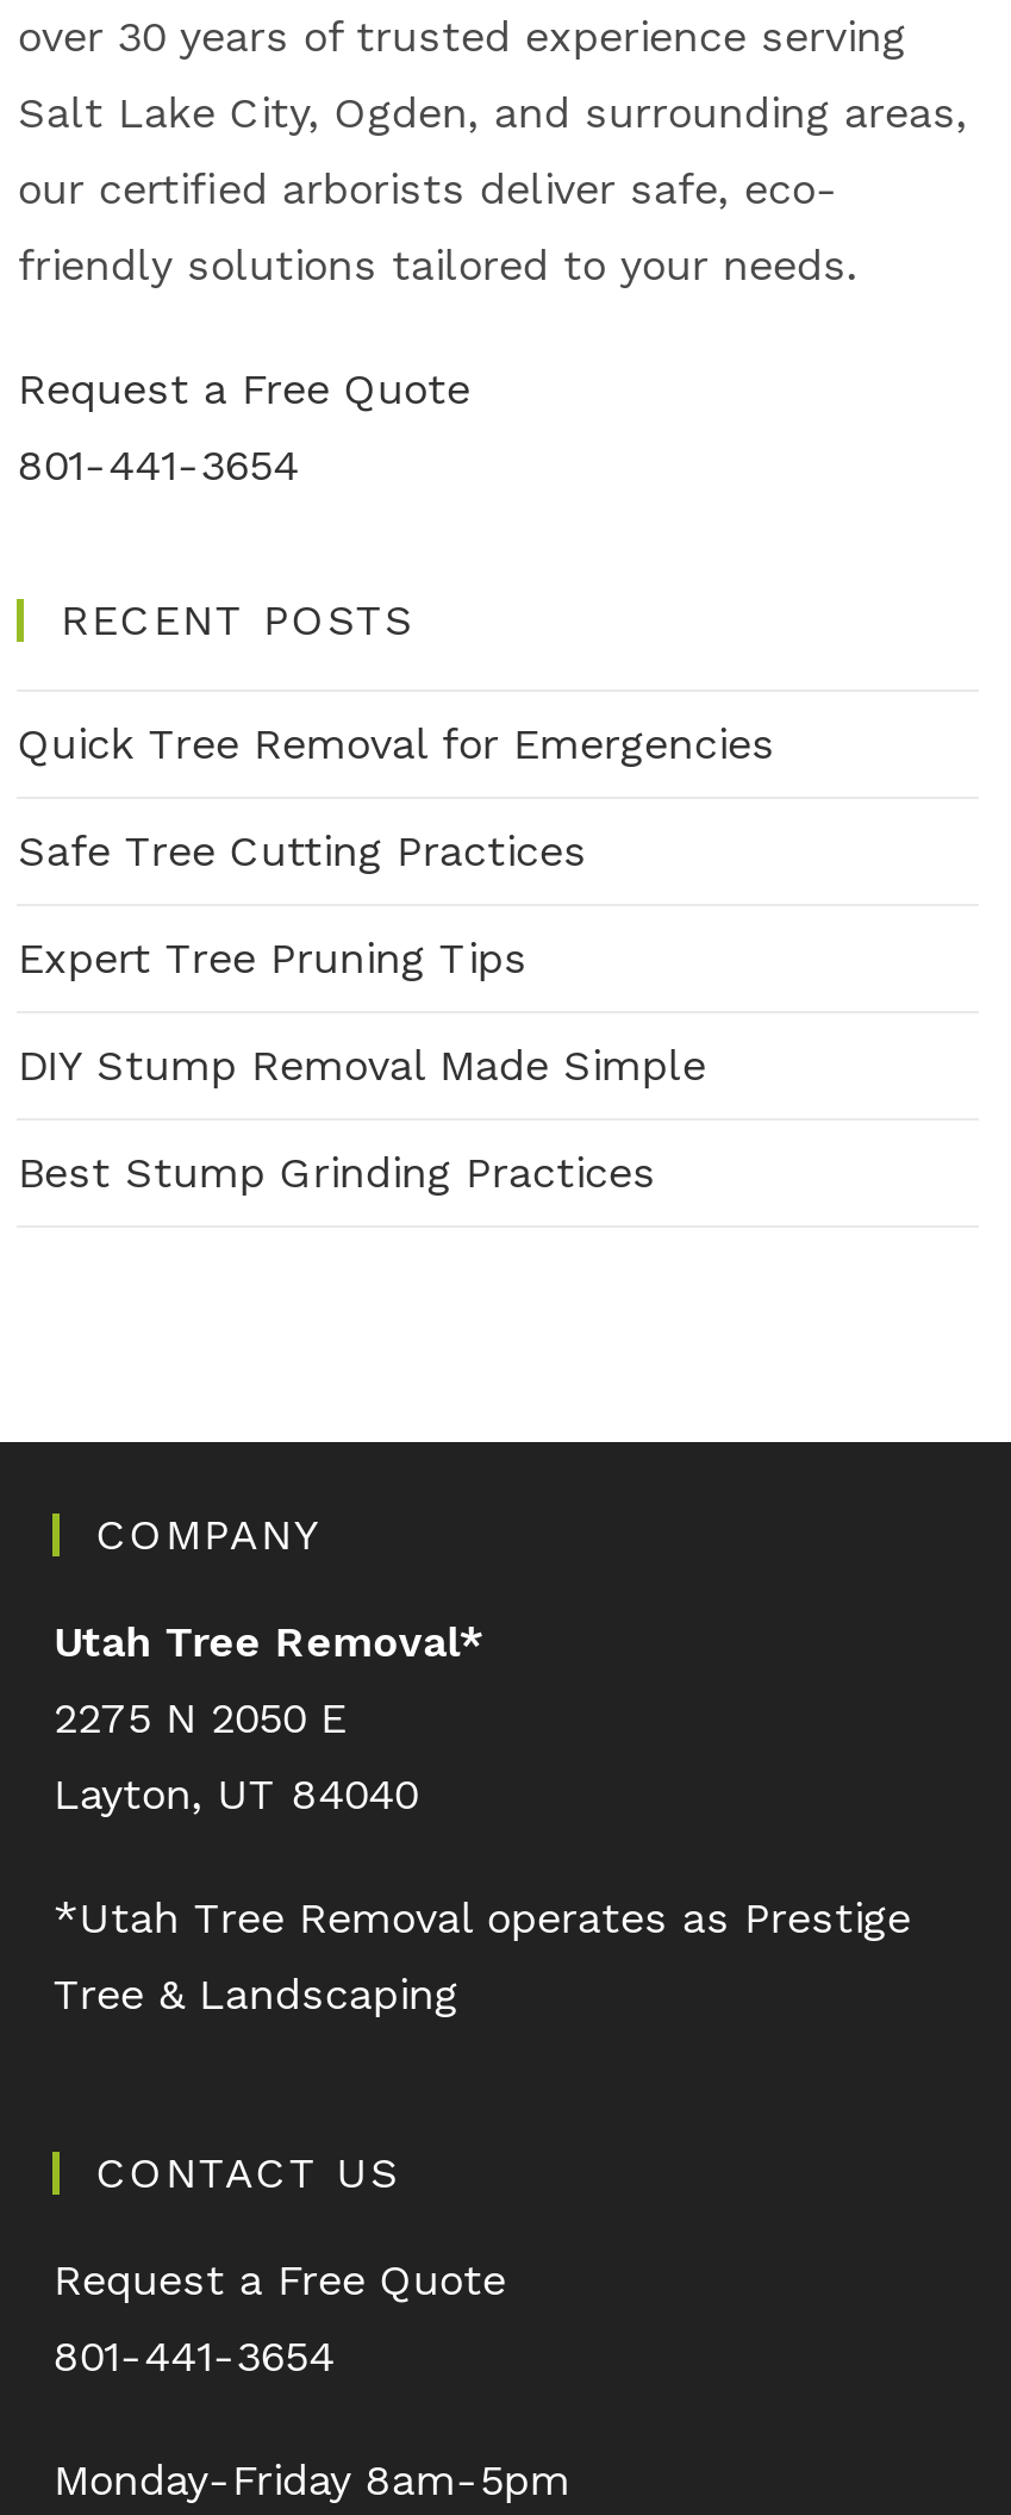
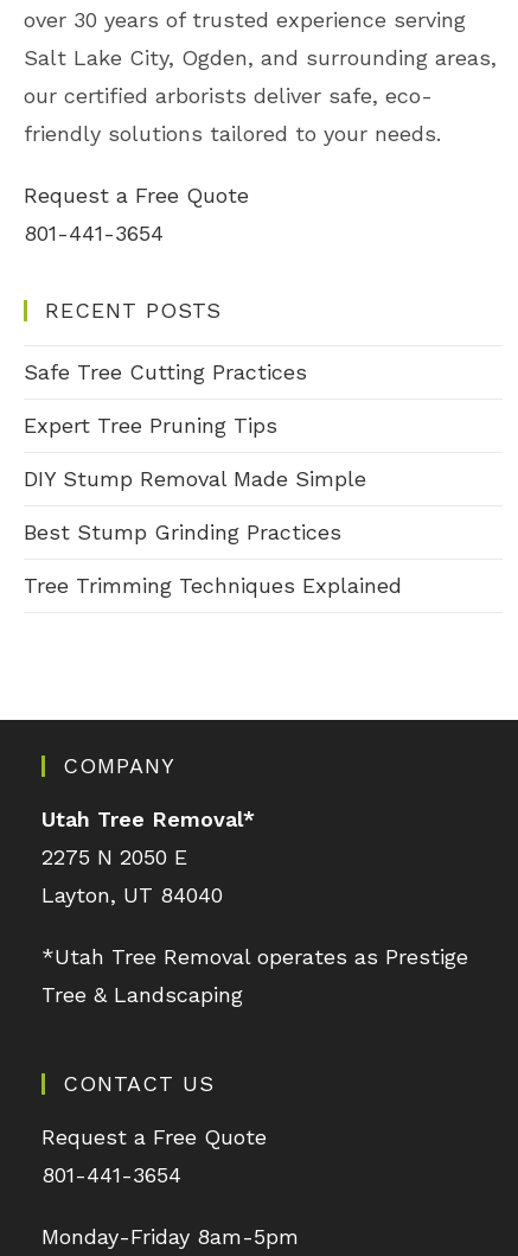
[18,719,775,769] Quick Tree Removal for Emergencies -> none
moved [18,826,706,1197] -> [24,359,367,544]: Safe Tree Cutting Practices | Expert Tree Pruning Tips | DIY Stump Removal Made Simple | Best Stump Grinding Practices
none -> [24,573,402,598] Tree Trimming Techniques Explained

